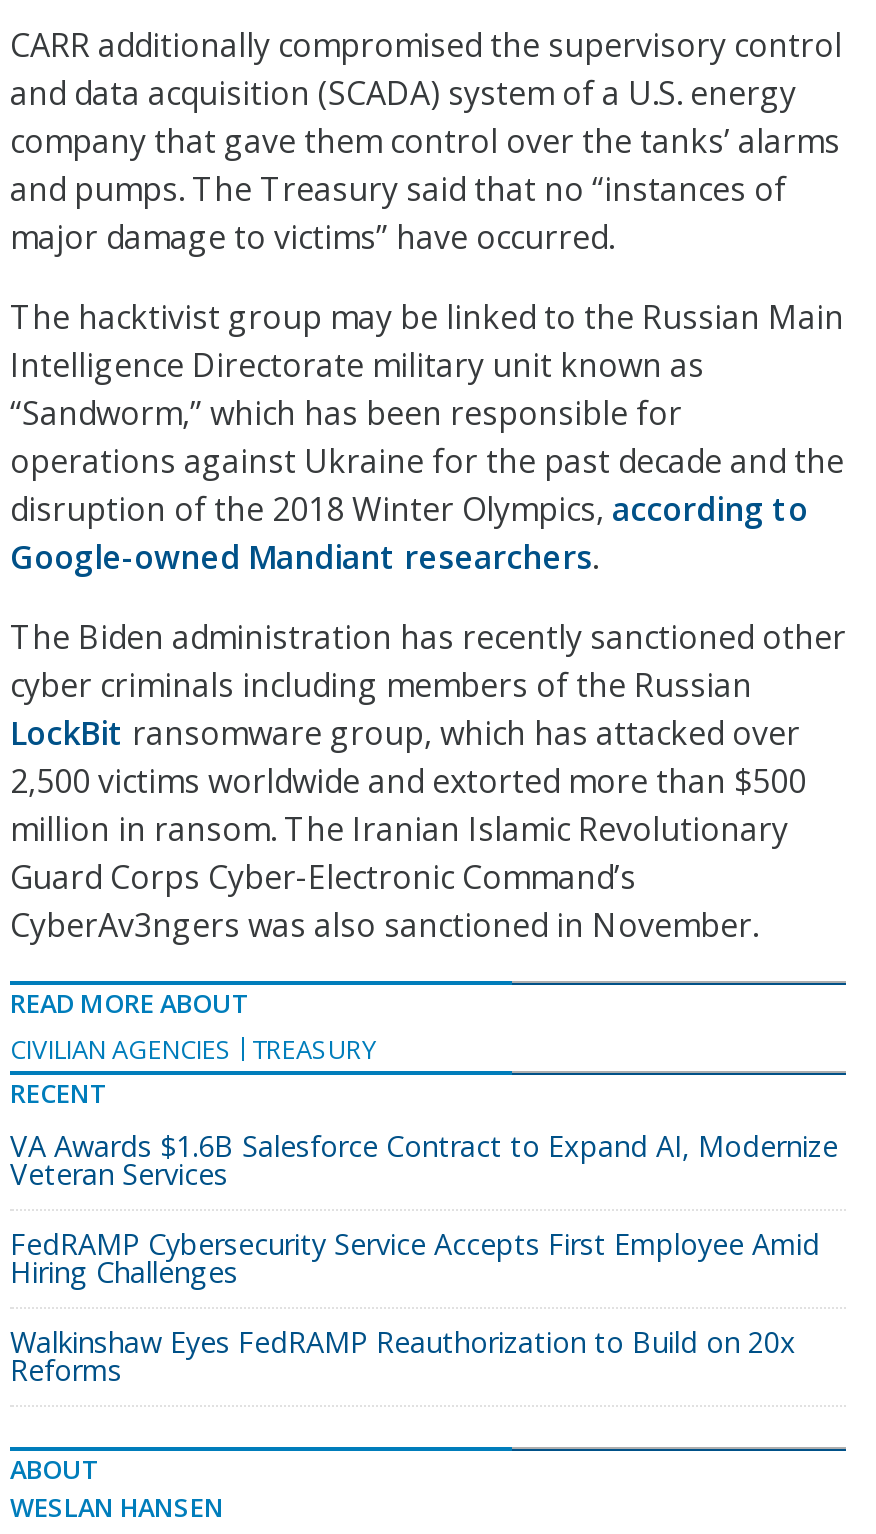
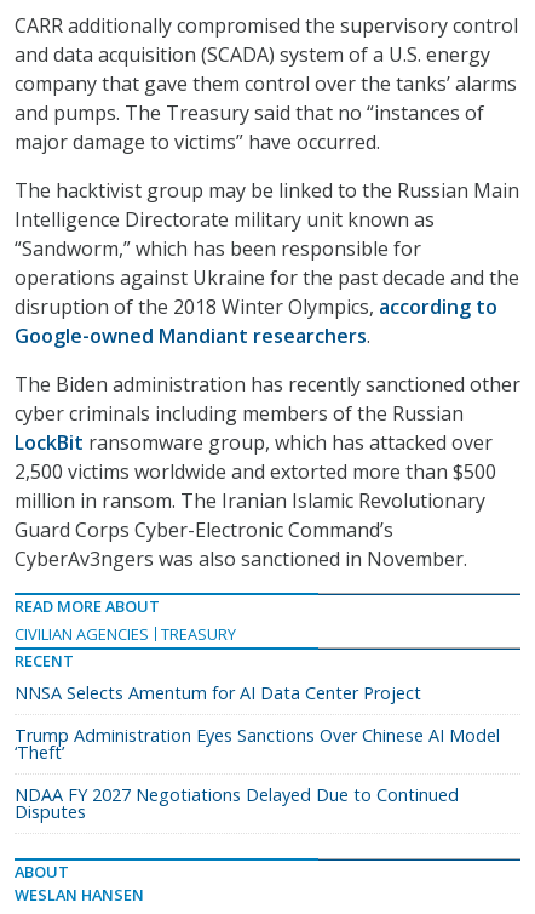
[10,1127,838,1193] VA Awards $1.6B Salesforce Contract to Expand AI, Modernize | Veteran Services -> [15,681,421,704] NNSA Selects Amentum for AI Data Center Project
[10,1225,820,1291] FedRAMP Cybersecurity Service Accepts First Employee Amid | Hiring Challenges -> [15,724,500,764] Trump Administration Eyes Sanctions Over Chinese AI Model | ‘Theft’
[10,1323,796,1389] Walkinshaw Eyes FedRAMP Reauthorization to Build on 20x | Reforms -> [15,783,459,823] NDAA FY 2027 Negotiations Delayed Due to Continued | Disputes

